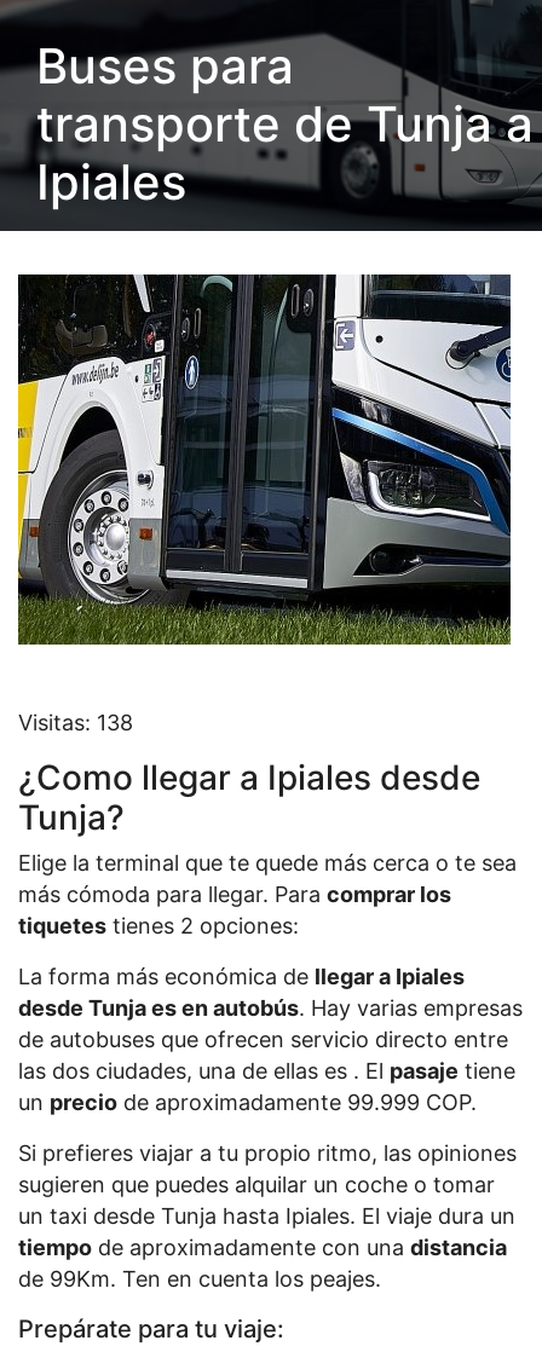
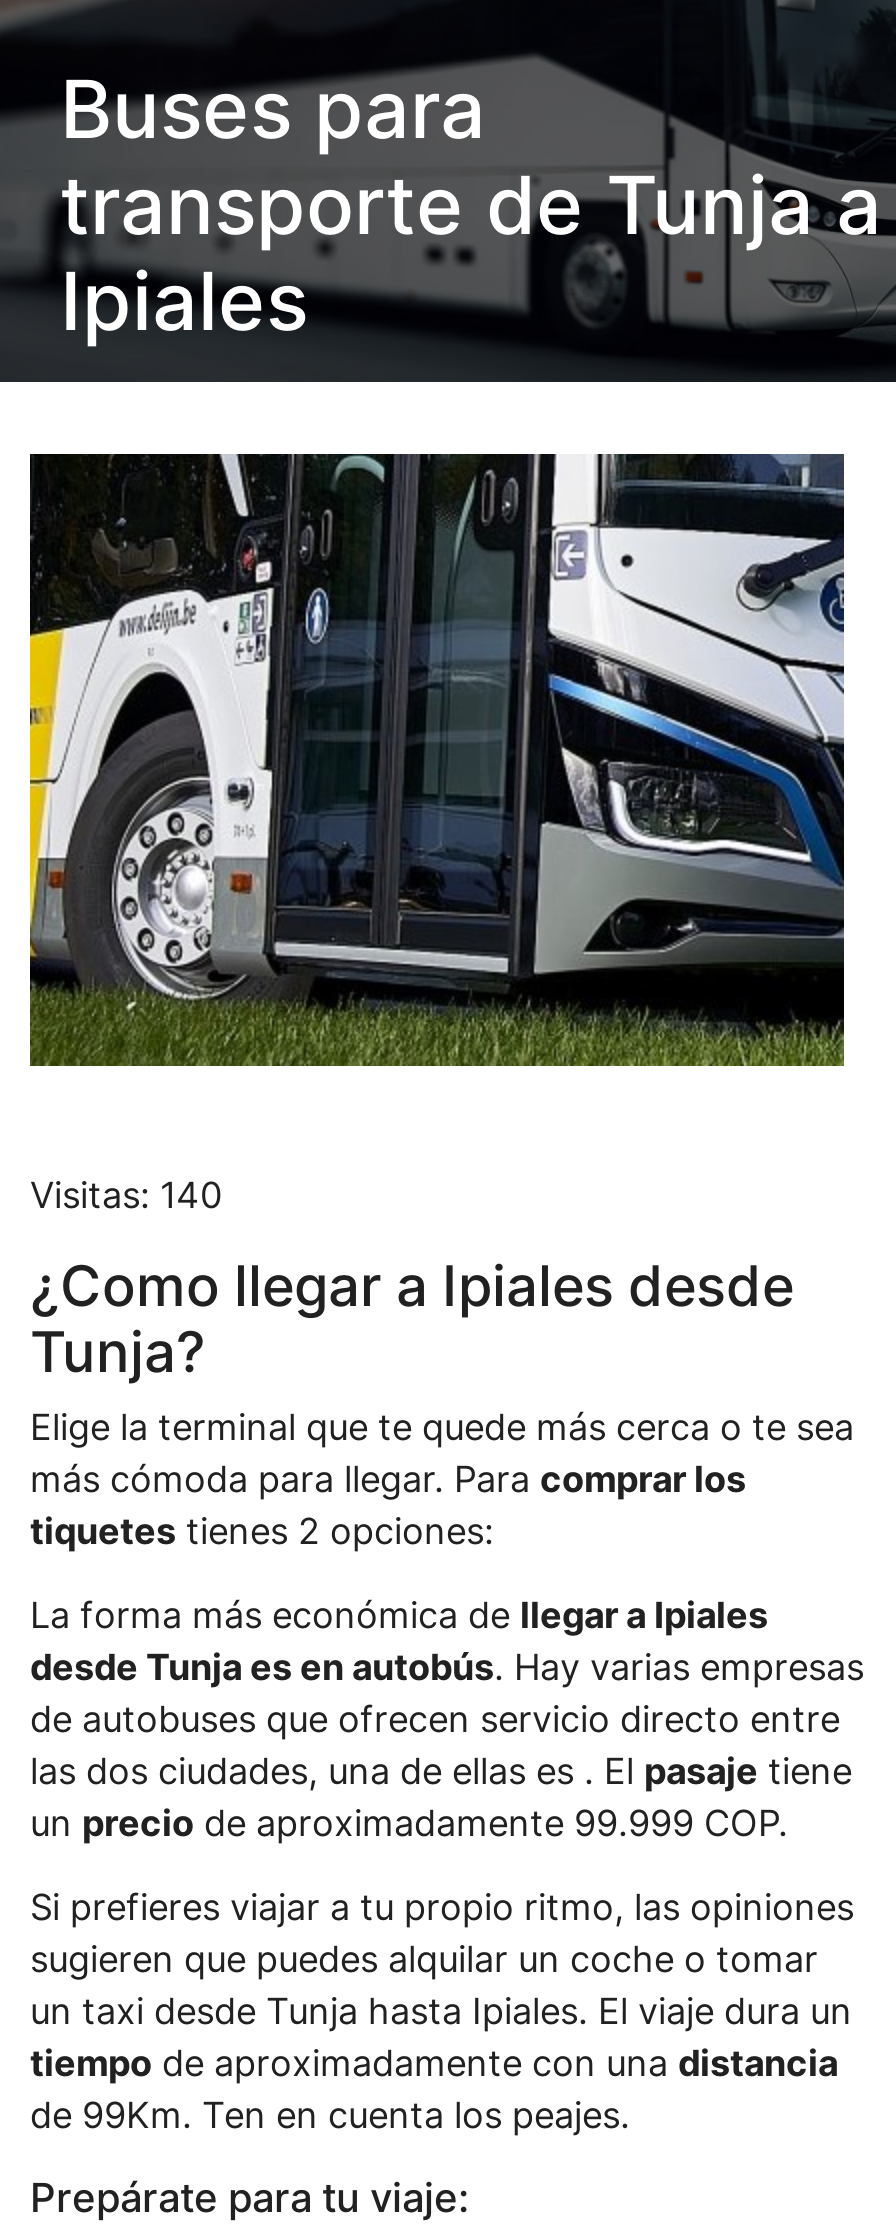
[18,710,133,736] Visitas: 138 -> [30,1175,222,1217] Visitas: 140

